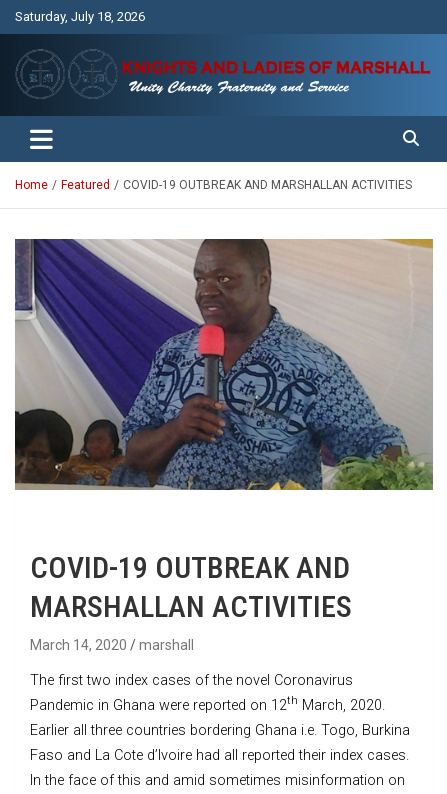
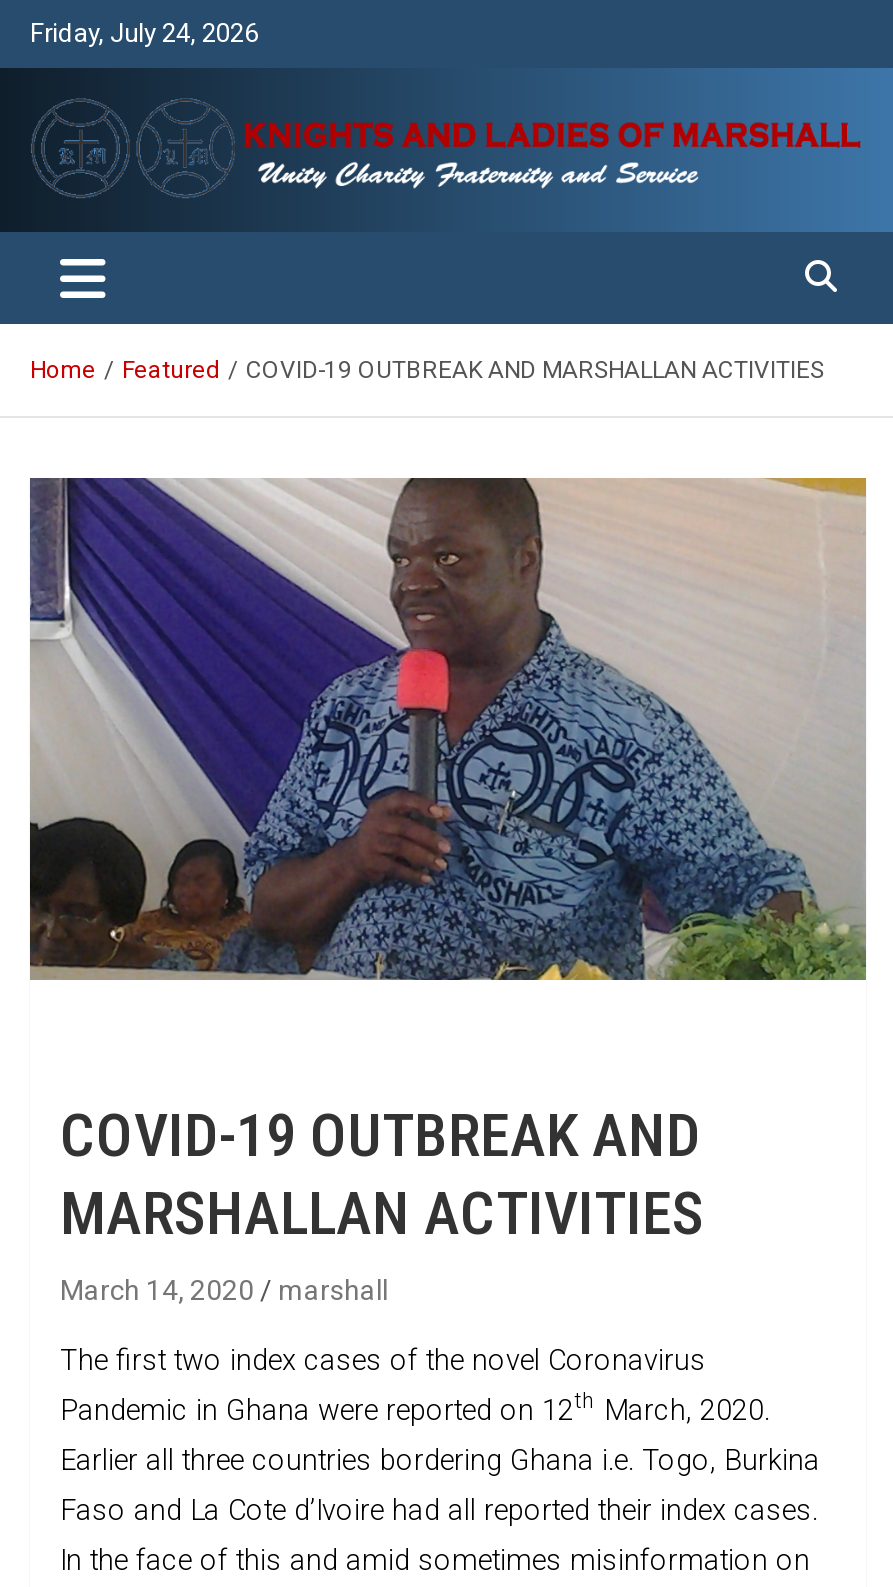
[15,9,145,24] Saturday, July 18, 2026 -> [30,18,258,48] Friday, July 24, 2026

